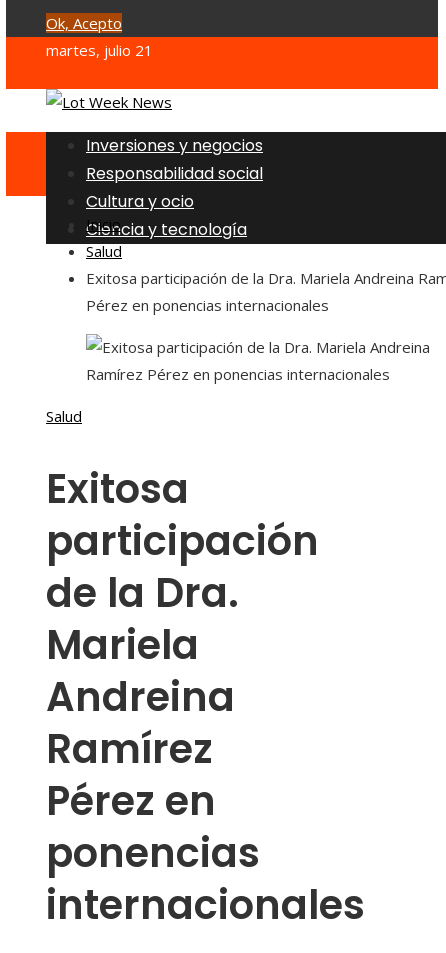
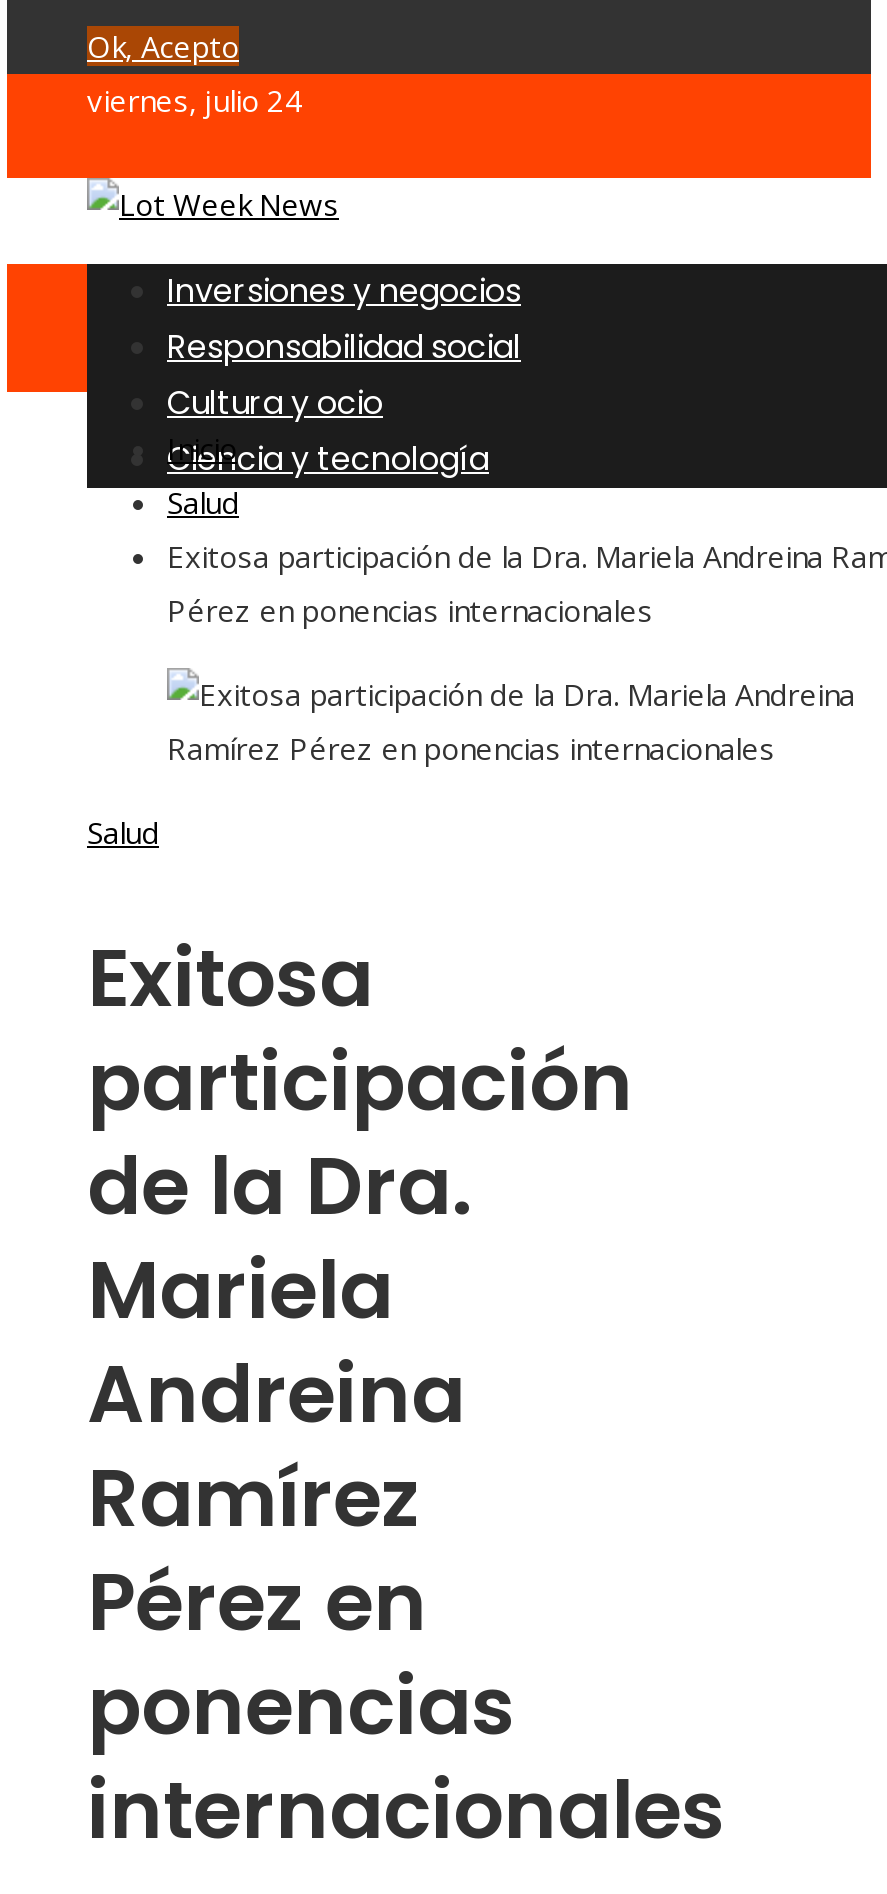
[46,40,153,60] martes, julio 21 -> [87,80,303,120] viernes, julio 24

